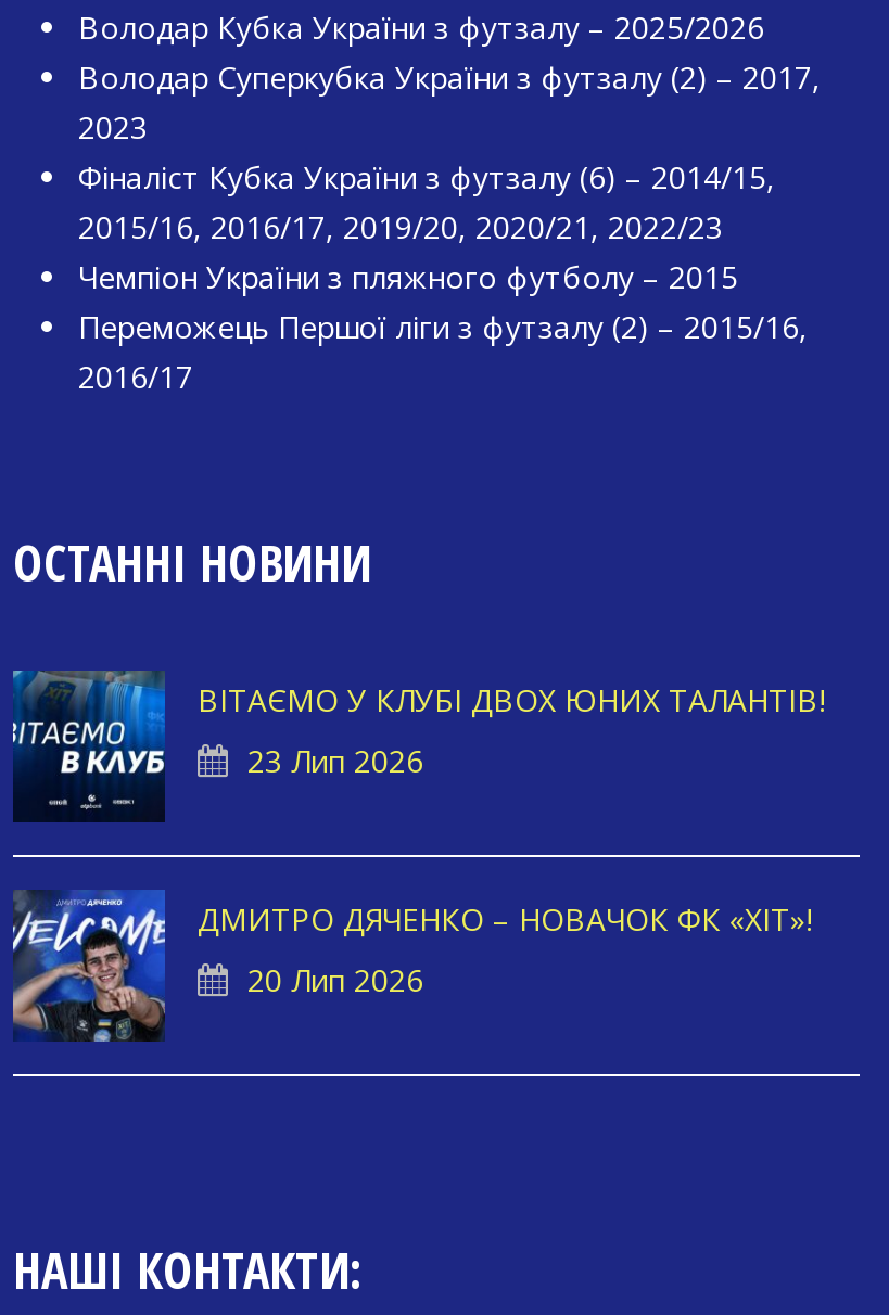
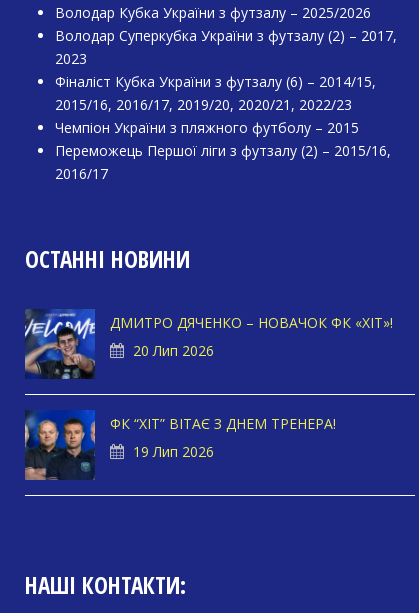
[11,668,825,825] [image] | ВІТАЄМО У КЛУБІ ДВОХ ЮНИХ ТАЛАНТІВ! | 23 Лип 2026 -> none
moved [9,888,812,1046] -> [23,308,393,381]: [image] | ДМИТРО ДЯЧЕНКО – НОВАЧОК ФК «ХІТ»! | 20 Лип 2026
none -> [24,410,336,481] [image] | ФК “ХІТ” ВІТАЄ З ДНЕМ ТРЕНЕРА! | 19 Лип 2026

